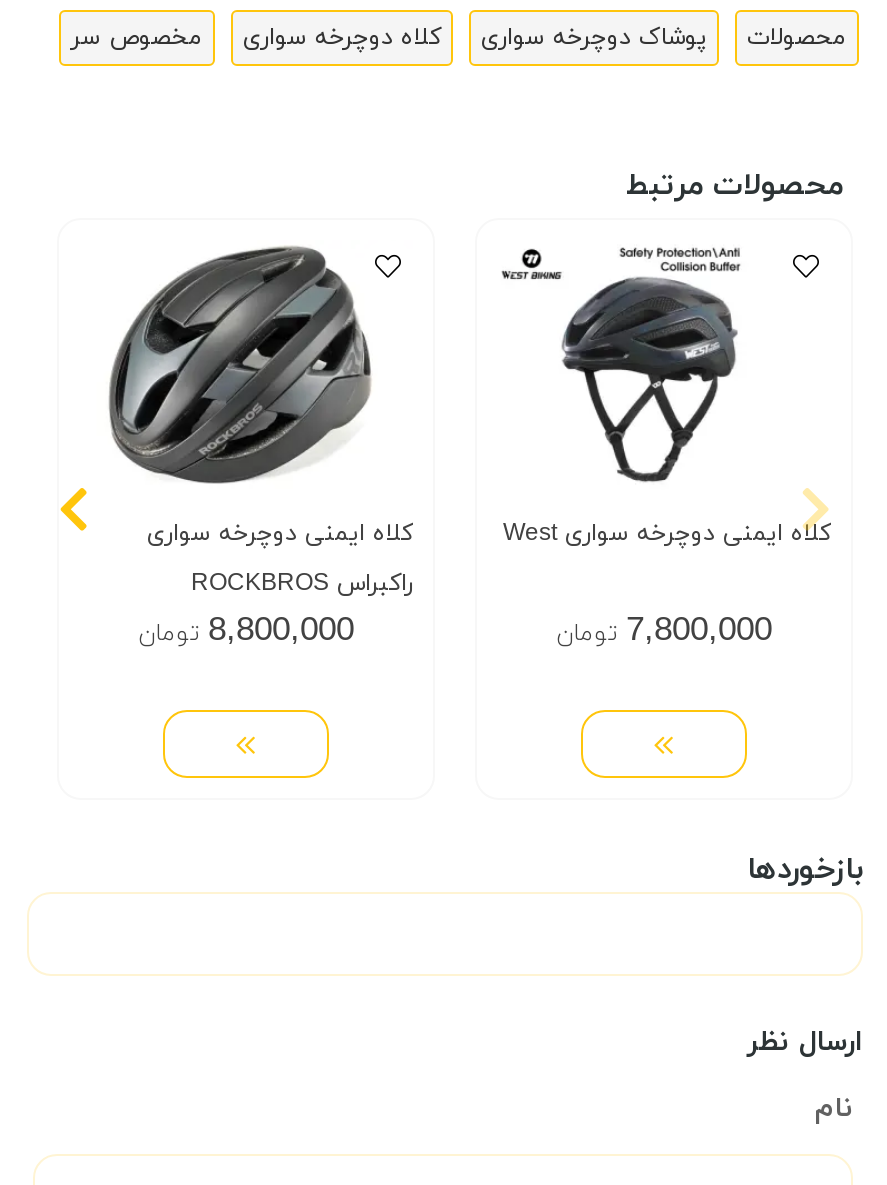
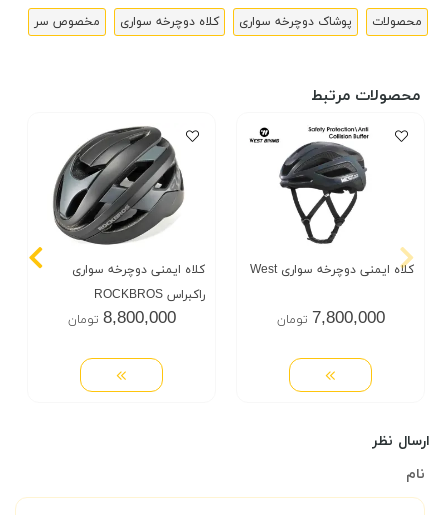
[747,848,863,892] بازخوردها -> none

